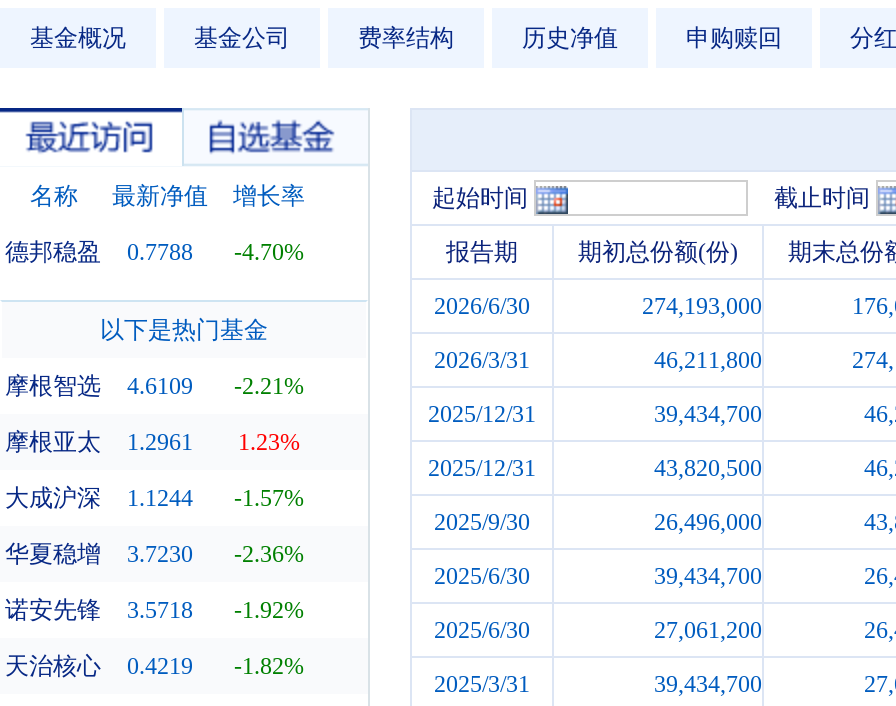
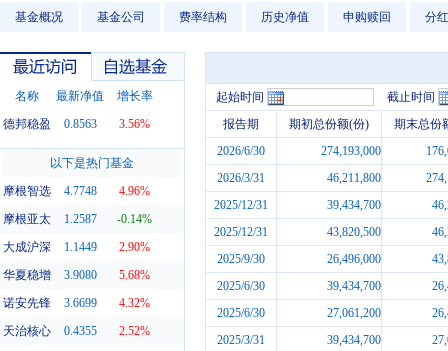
[127,238,193,266] 0.7788 -> [63,117,96,131] 0.8563
[234,238,304,266] -4.70% -> [119,117,150,131] 3.56%
[127,372,193,400] 4.6109 -> [63,184,96,198] 4.7748
[234,372,304,400] -2.21% -> [119,184,150,198] 4.96%
[127,428,193,456] 1.2961 -> [63,212,96,226] 1.2587
[238,428,300,456] 1.23% -> [117,212,152,226] -0.14%
[127,484,193,512] 1.1244 -> [63,240,96,254] 1.1449
[234,484,304,512] -1.57% -> [119,240,150,254] 2.90%
[127,540,193,568] 3.7230 -> [63,268,96,282] 3.9080
[234,540,304,568] -2.36% -> [119,268,150,282] 5.68%
[127,596,193,624] 3.5718 -> [63,296,96,310] 3.6699
[234,596,304,624] -1.92% -> [119,296,150,310] 4.32%
[127,652,193,680] 0.4219 -> [63,324,96,338] 0.4355
[234,652,304,680] -1.82% -> [119,324,150,338] 2.52%

